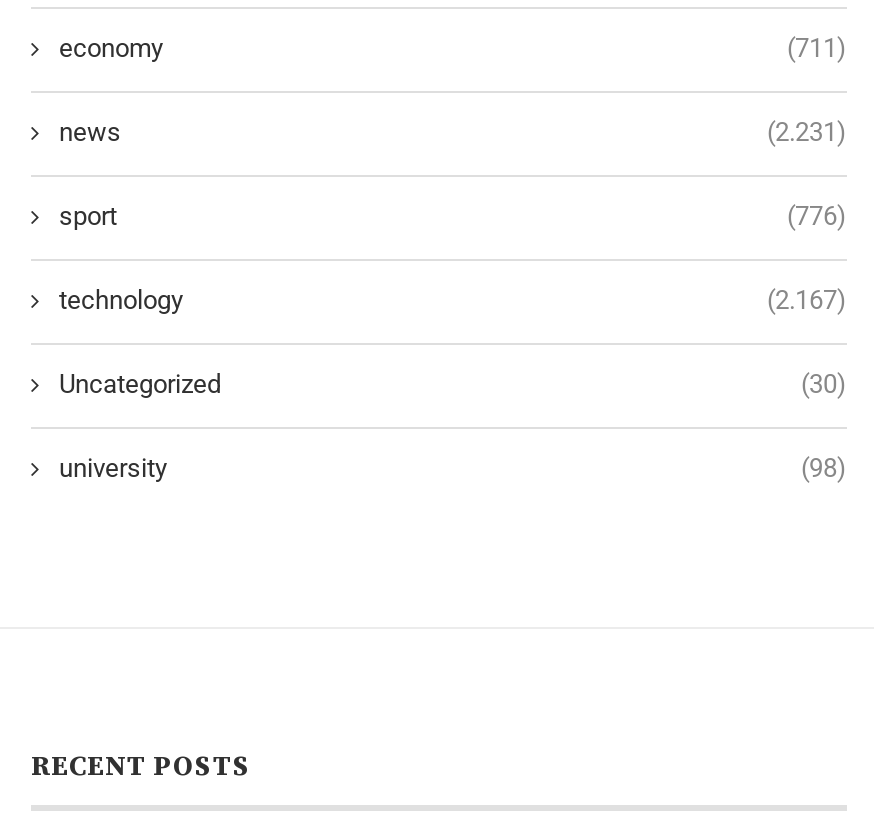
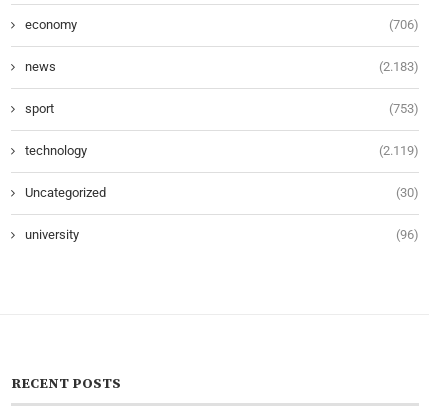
[787,33,847,63] (711) -> [389,17,419,32] (706)
[767,117,847,147] (2.231) -> [379,59,419,74] (2.183)
[787,201,847,231] (776) -> [389,101,419,116] (753)
[767,285,847,315] (2.167) -> [379,143,419,158] (2.119)
[801,453,847,483] (98) -> [396,227,419,242] (96)

